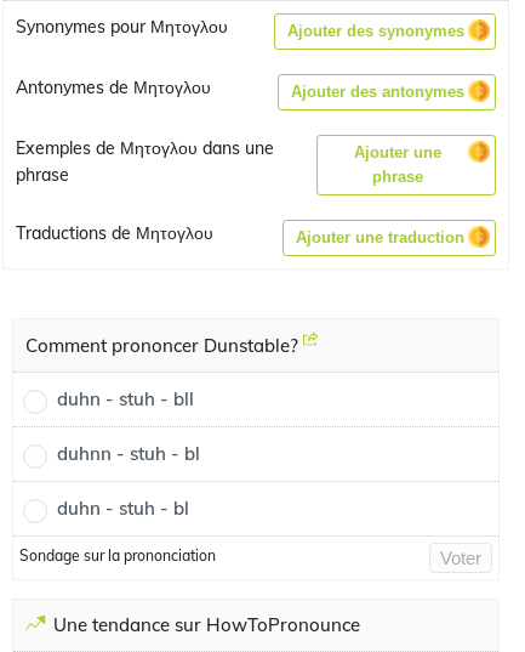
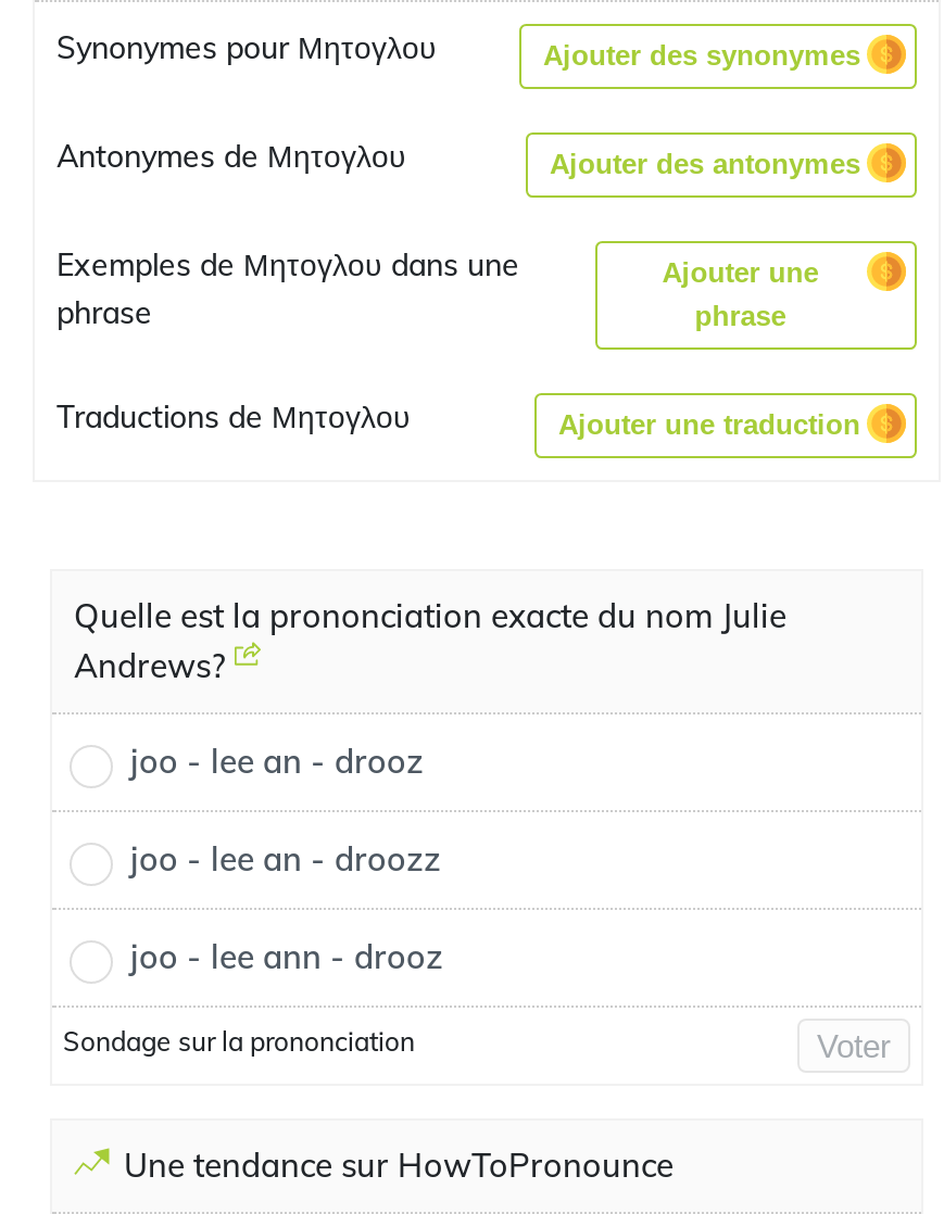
[25,334,303,357] Comment prononcer Dunstable? -> [74,595,786,686] Quelle est la prononciation exacte du nom Julie | Andrews?
[57,387,194,410] duhn - stuh - bll -> [130,741,424,782] joo - lee an - drooz
[57,442,200,465] duhnn - stuh - bl -> [130,838,441,880] joo - lee an - droozz
[57,497,189,520] duhn - stuh - bl -> [130,936,443,977] joo - lee ann - drooz

